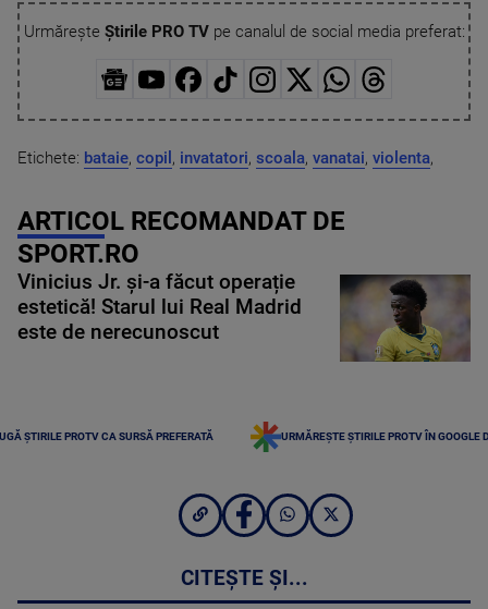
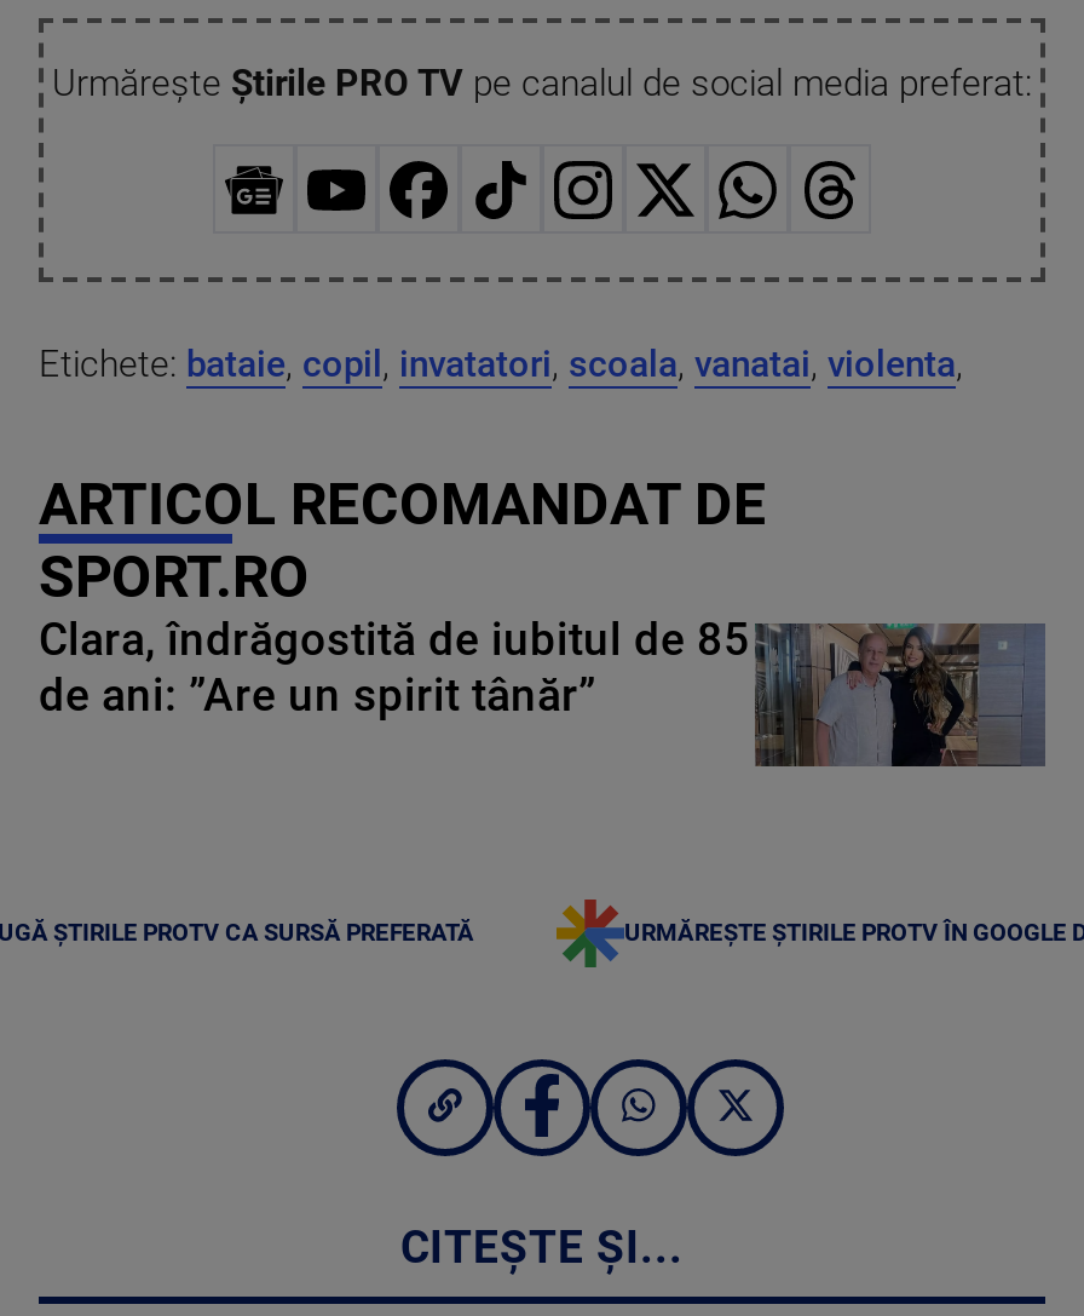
[17,270,471,363] [image] | Vinicius Jr. și-a făcut operație | estetică! Starul lui Real Madrid | este de nerecunoscut -> [39,613,1045,769] [image] | Clara, îndrăgostită de iubitul de 85 | de ani: ”Are un spirit tânăr”

